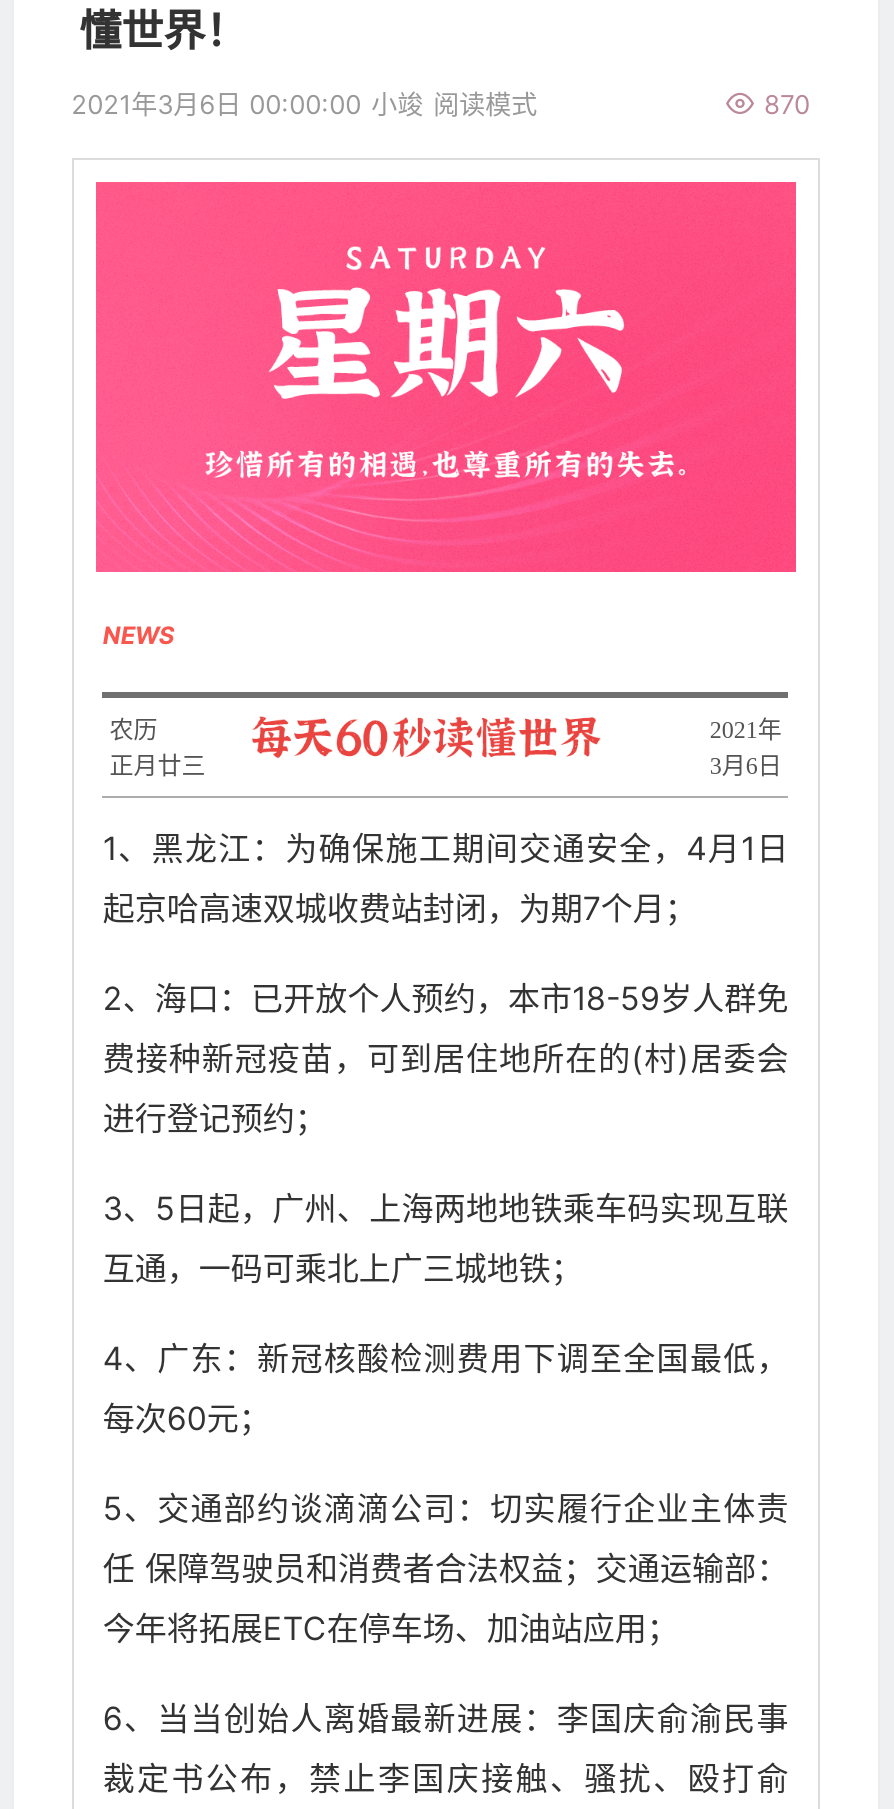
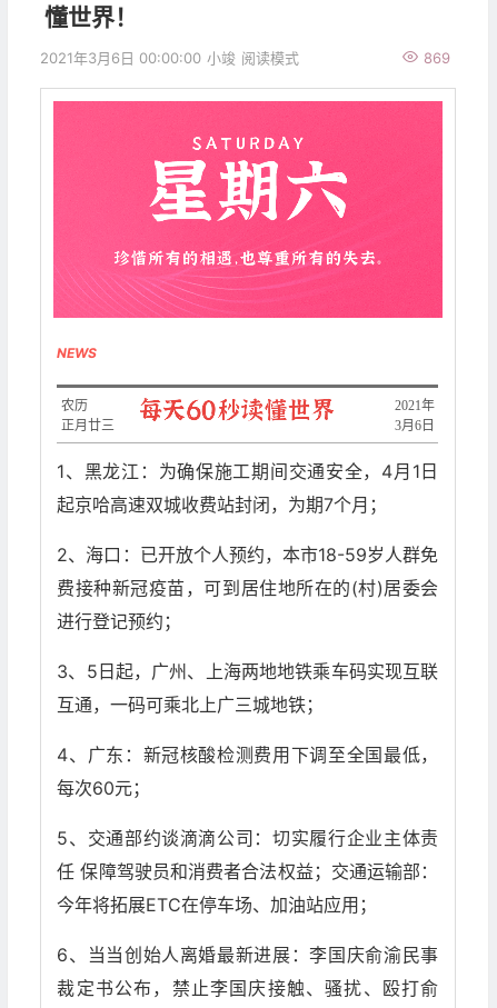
[764,88,810,120] 870 -> [424,49,450,67] 869

